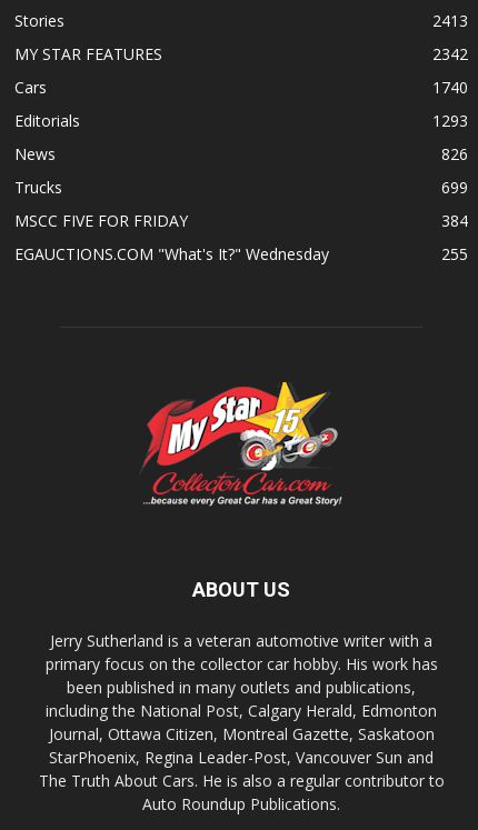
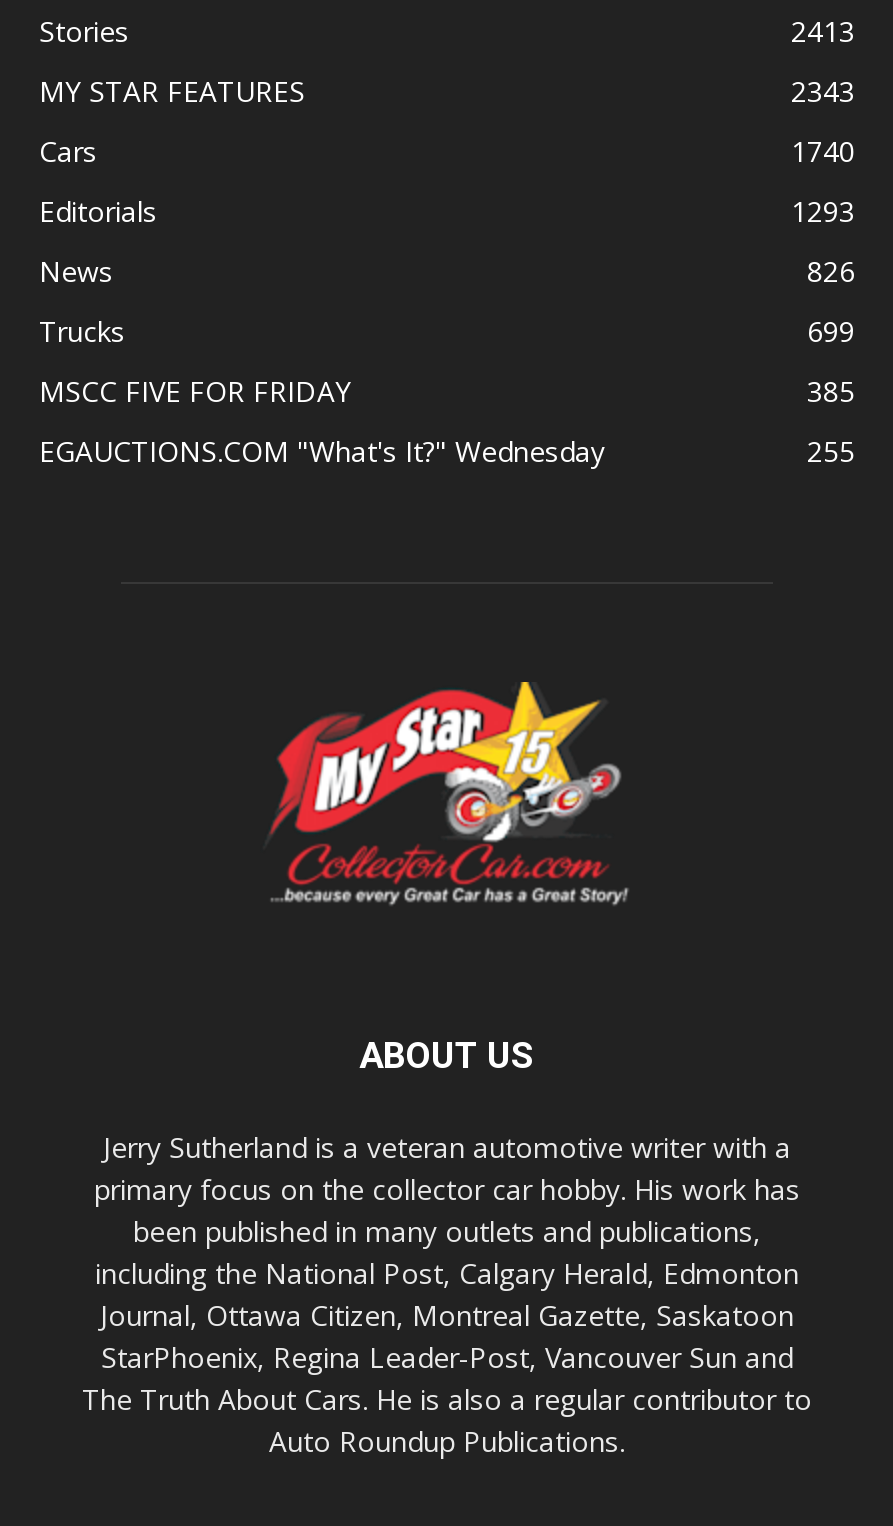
[432,43,468,64] 2342 -> [791,72,855,110] 2343
[441,210,468,231] 384 -> [807,372,855,410] 385

